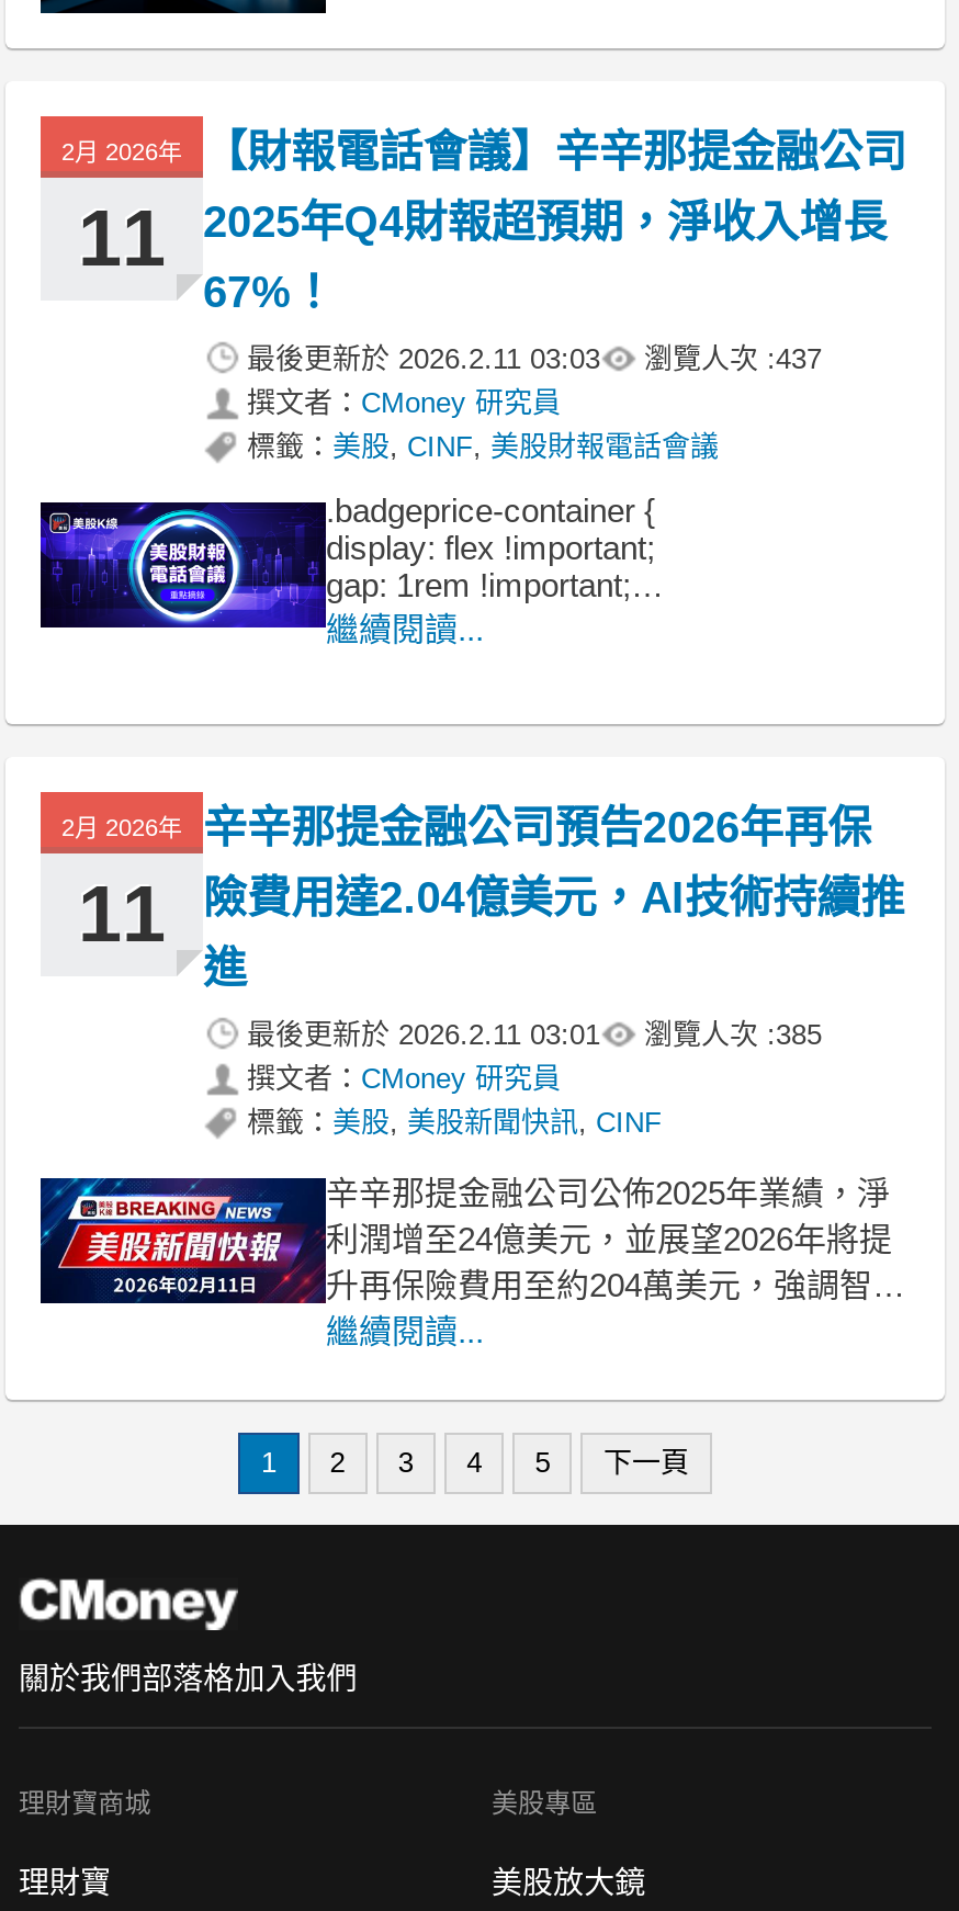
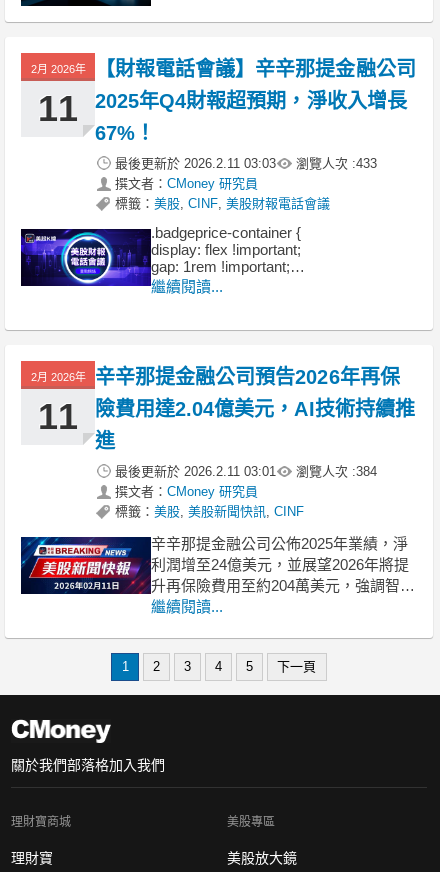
[247,342,822,375] 最後更新於2026.2.11 03:03 瀏覽人次 : 437 -> [115,156,377,171] 最後更新於2026.2.11 03:03 瀏覽人次 : 433
[247,1018,822,1051] 最後更新於2026.2.11 03:01 瀏覽人次 : 385 -> [115,464,377,479] 最後更新於2026.2.11 03:01 瀏覽人次 : 384

